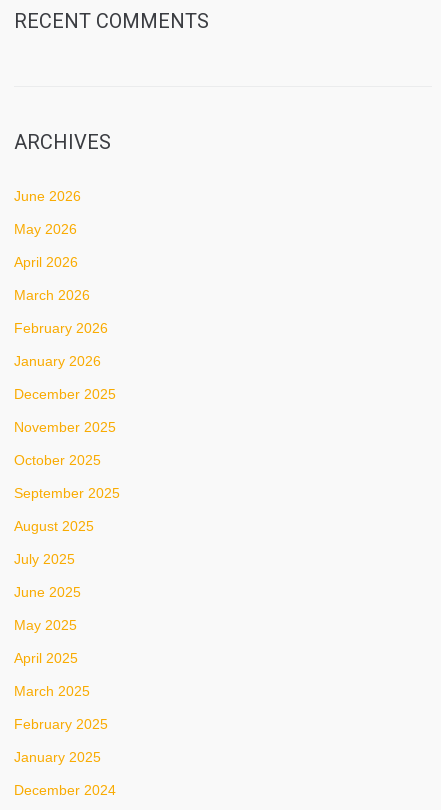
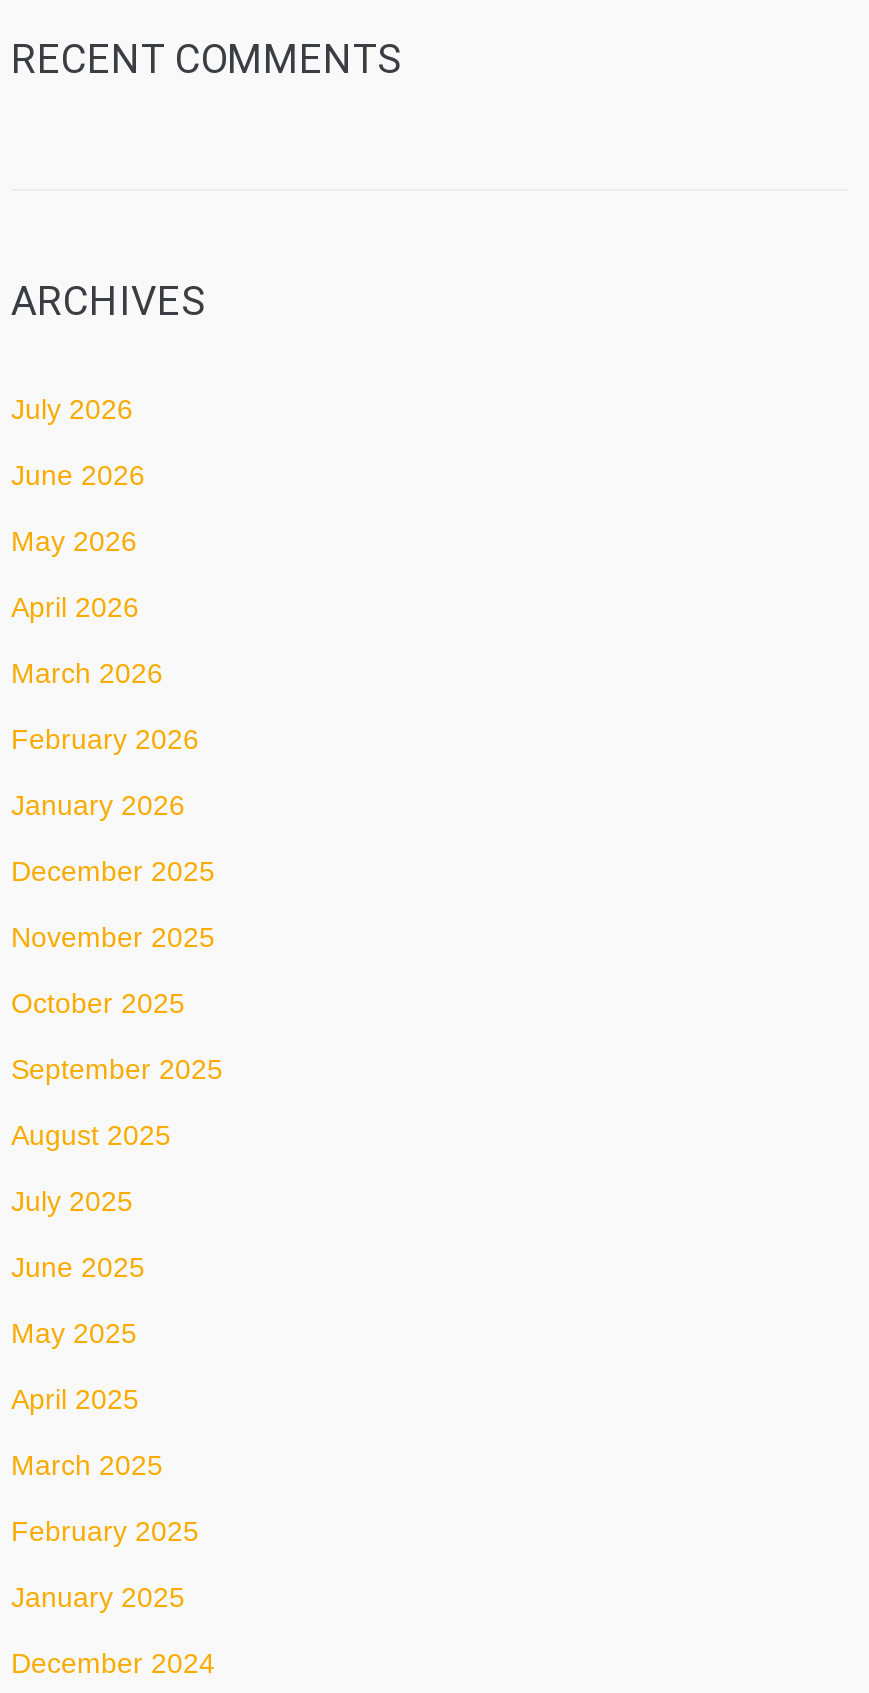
none -> [11,393,133,425] July 2026

